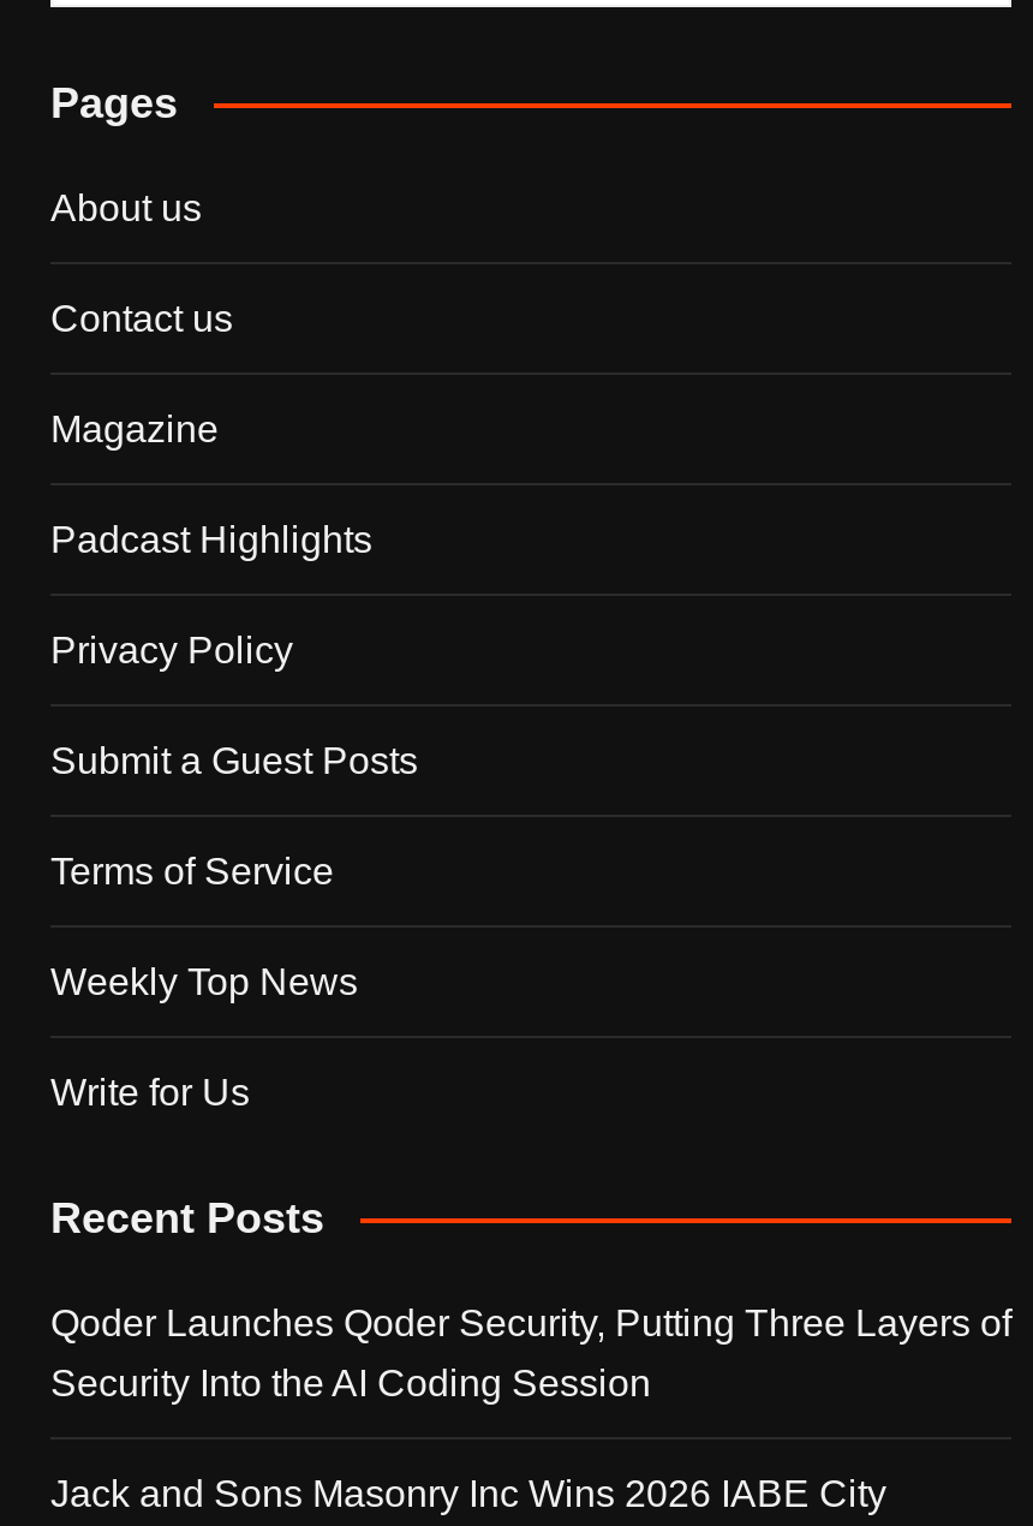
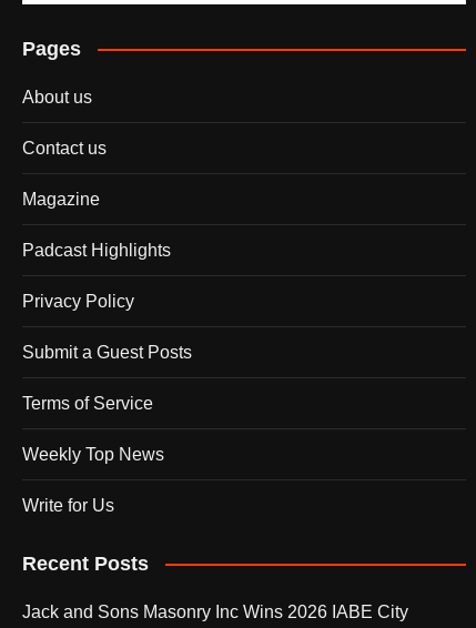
[50,1303,1011,1403] Qoder Launches Qoder Security, Putting Three Layers of | Security Into the AI Coding Session -> none

